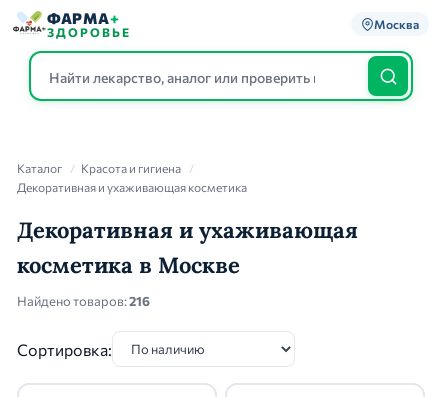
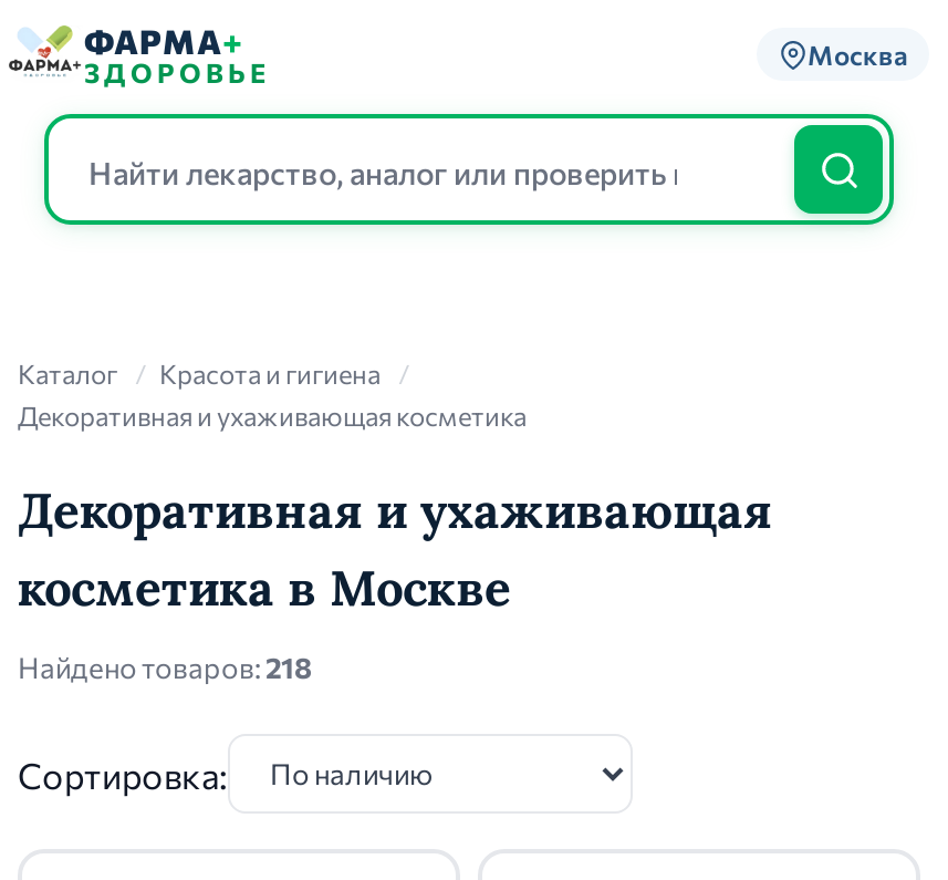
[17,293,150,309] Найдено товаров: 216 -> [18,650,312,685] Найдено товаров: 218

